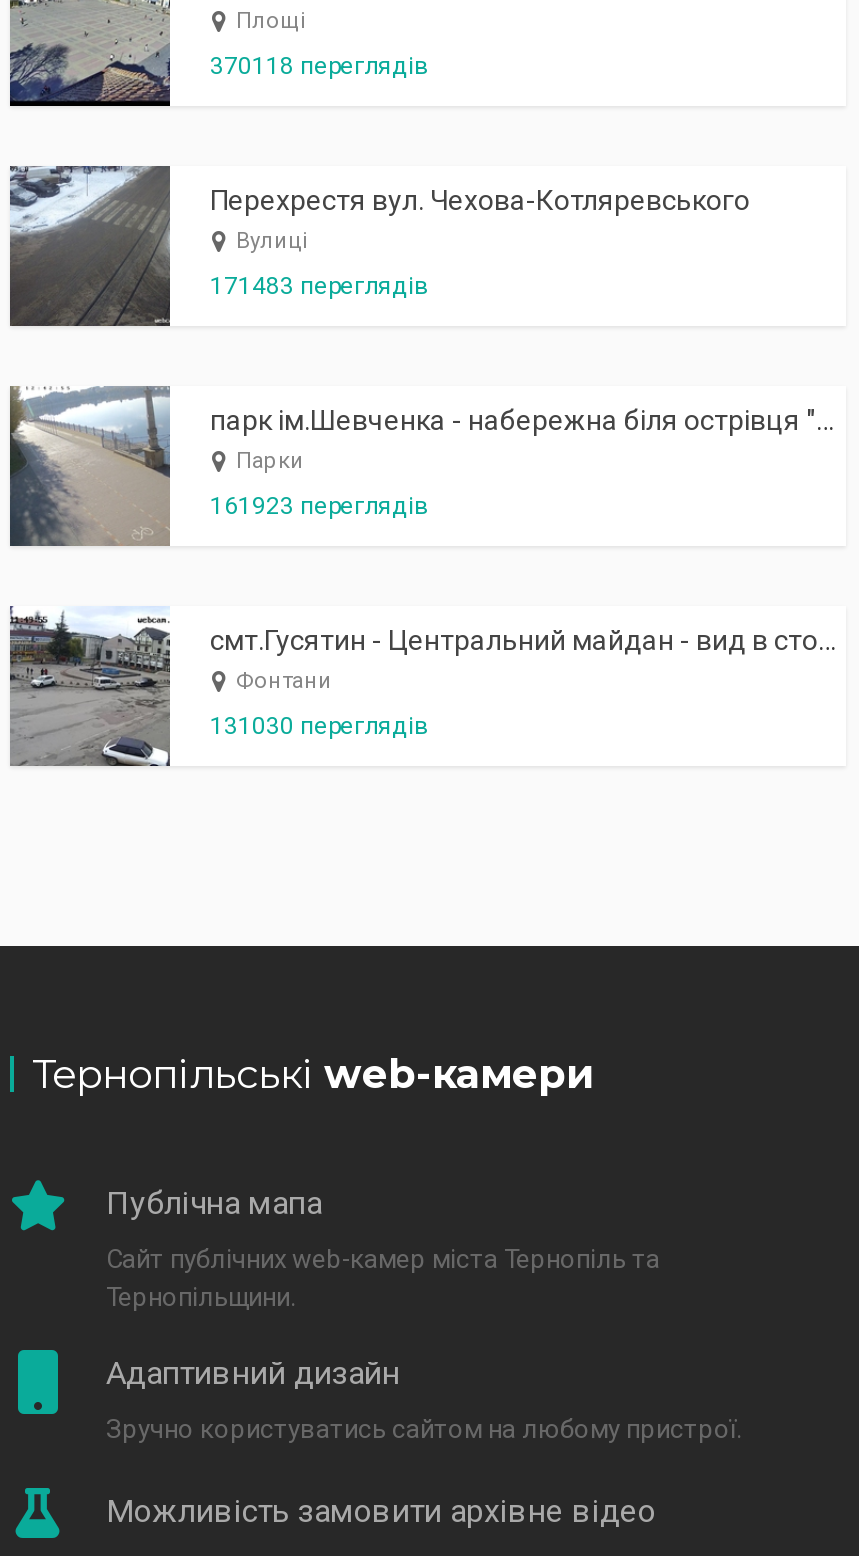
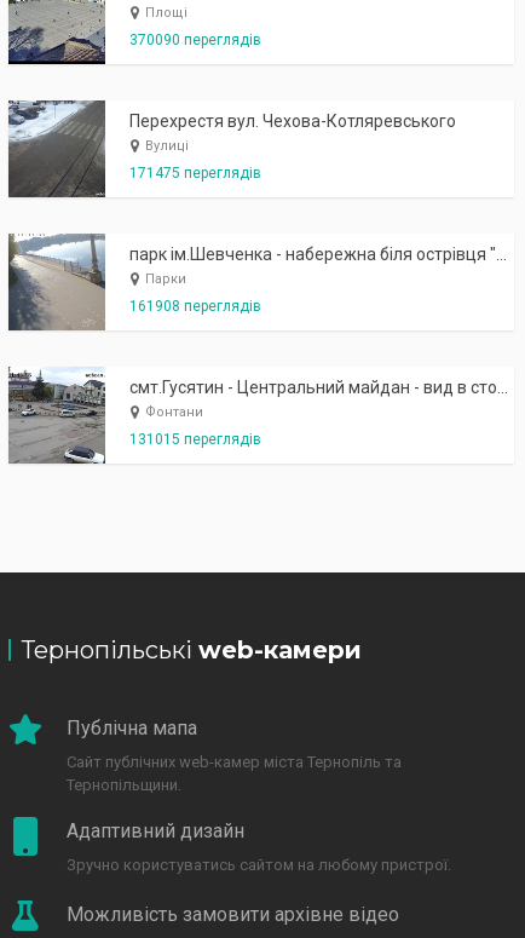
[210,52,428,80] 370118 переглядів -> [129,32,261,49] 370090 переглядів
[210,272,428,300] 171483 переглядів -> [129,165,261,182] 171475 переглядів
[210,492,428,520] 161923 переглядів -> [129,298,261,315] 161908 переглядів
[210,712,428,740] 131030 переглядів -> [129,431,261,448] 131015 переглядів

